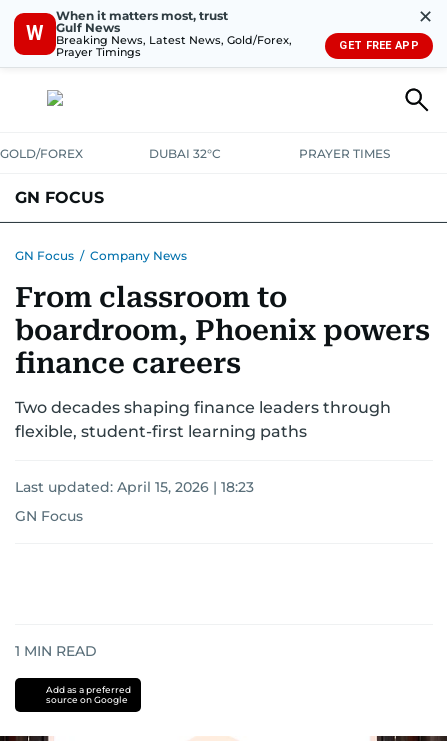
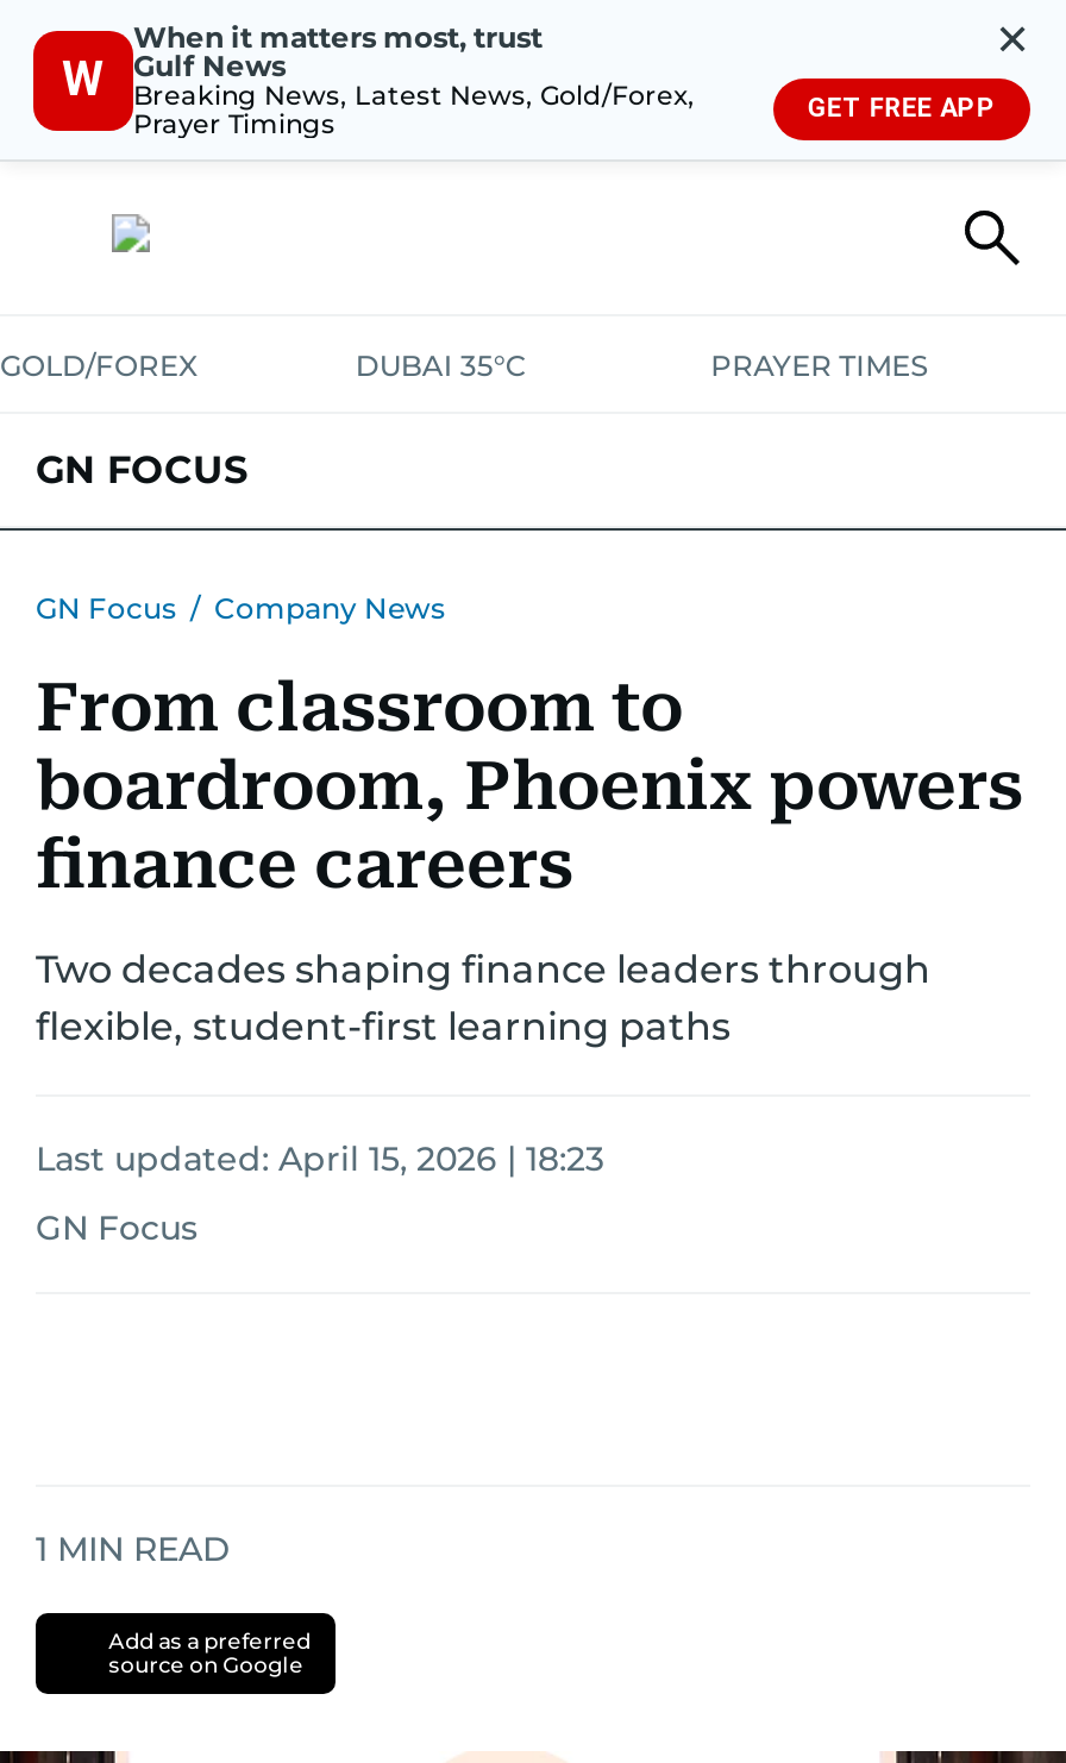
[149,146,221,161] DUBAI 32°C -> [355,347,527,383] DUBAI 35°C

